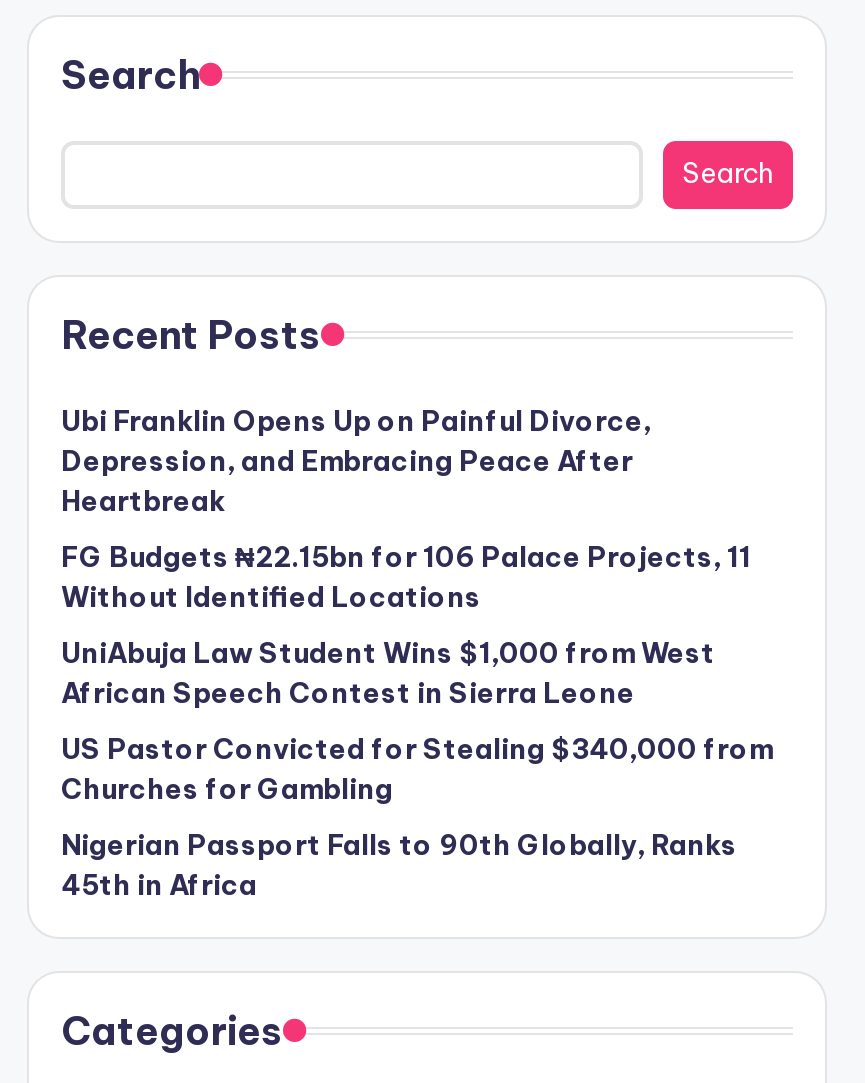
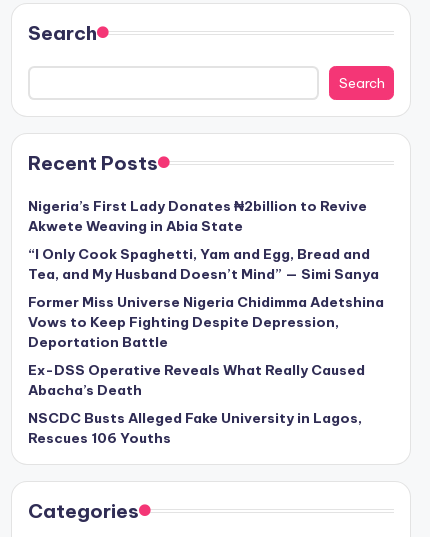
[61,403,651,519] Ubi Franklin Opens Up on Painful Divorce, | Depression, and Embracing Peace After | Heartbreak -> [28,197,367,235] Nigeria’s First Lady Donates ₦2billion to Revive | Akwete Weaving in Abia State
[61,539,751,615] FG Budgets ₦22.15bn for 106 Palace Projects, 11 | Without Identified Locations -> [28,245,379,283] “I Only Cook Spaghetti, Yam and Egg, Bread and | Tea, and My Husband Doesn’t Mind” — Simi Sanya
[61,635,715,711] UniAbuja Law Student Wins $1,000 from West | African Speech Contest in Sierra Leone -> [28,293,384,351] Former Miss Universe Nigeria Chidimma Adetshina | Vows to Keep Fighting Despite Depression, | Deportation Battle
[61,731,773,807] US Pastor Convicted for Stealing $340,000 from | Churches for Gambling -> [28,361,365,399] Ex-DSS Operative Reveals What Really Caused | Abacha’s Death
[61,827,737,903] Nigerian Passport Falls to 90th Globally, Ranks | 45th in Africa -> [28,409,362,447] NSCDC Busts Alleged Fake University in Lagos, | Rescues 106 Youths

